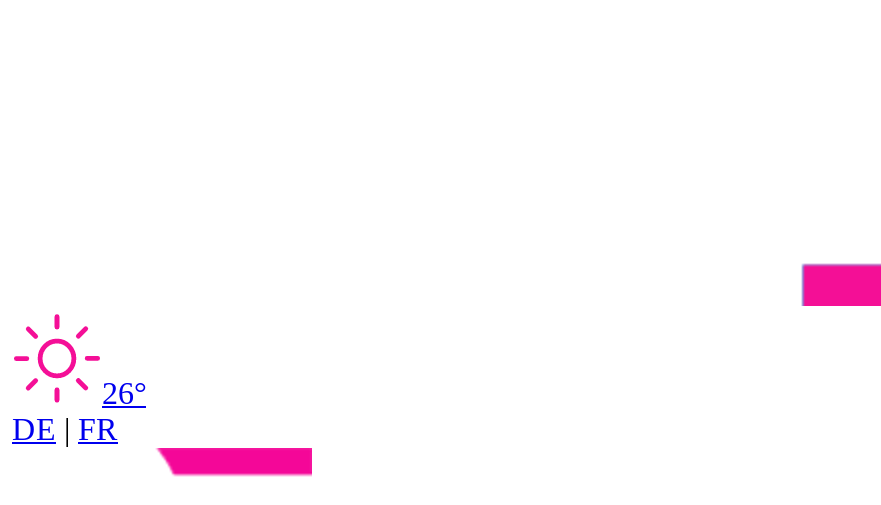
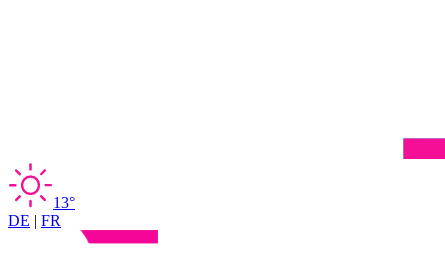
[102,376,146,410] 26° -> [53,194,75,211] 13°

